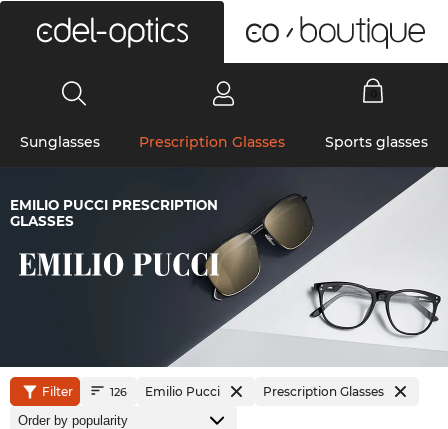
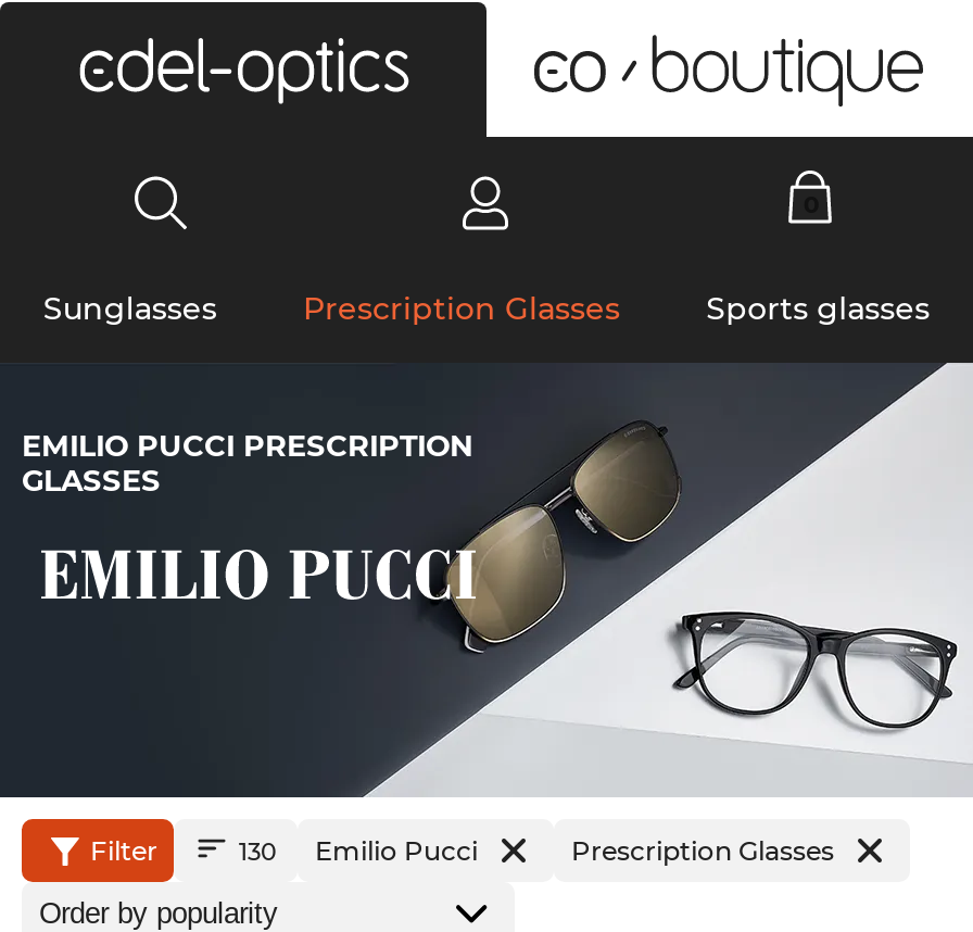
[110,384,220,399] 126 Emilio Pucci -> [239,834,478,867] 130 Emilio Pucci

